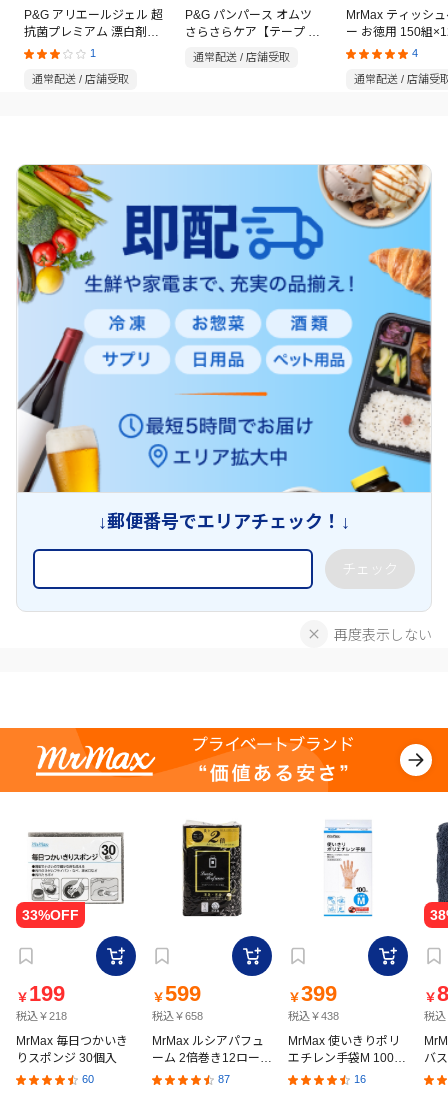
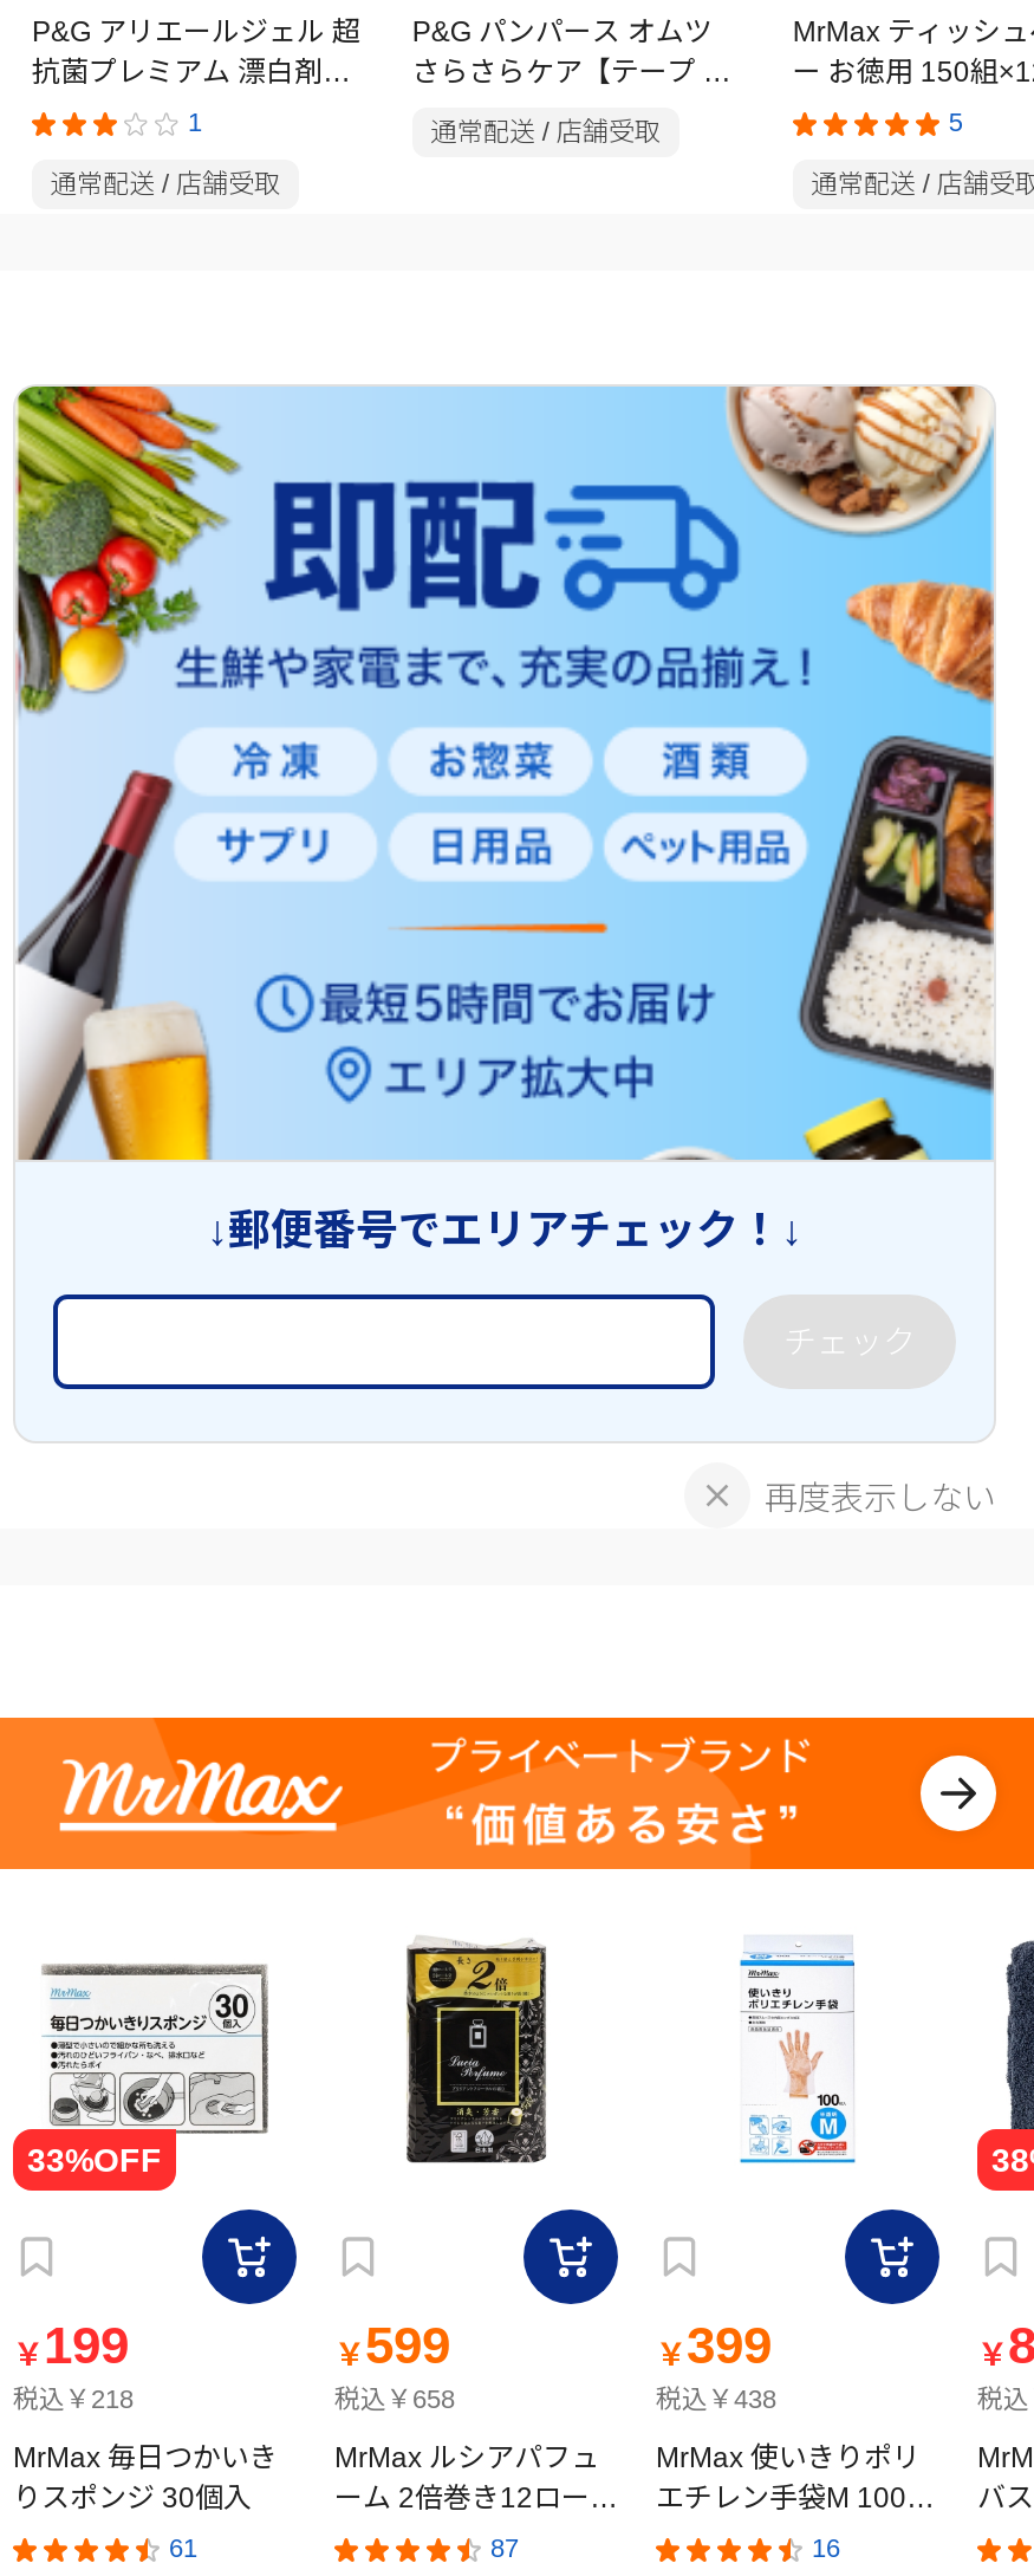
[412,47,418,59] 4 -> [948,108,963,136] 5
[82,1073,94,1085] 60 -> [169,2534,197,2562] 61

